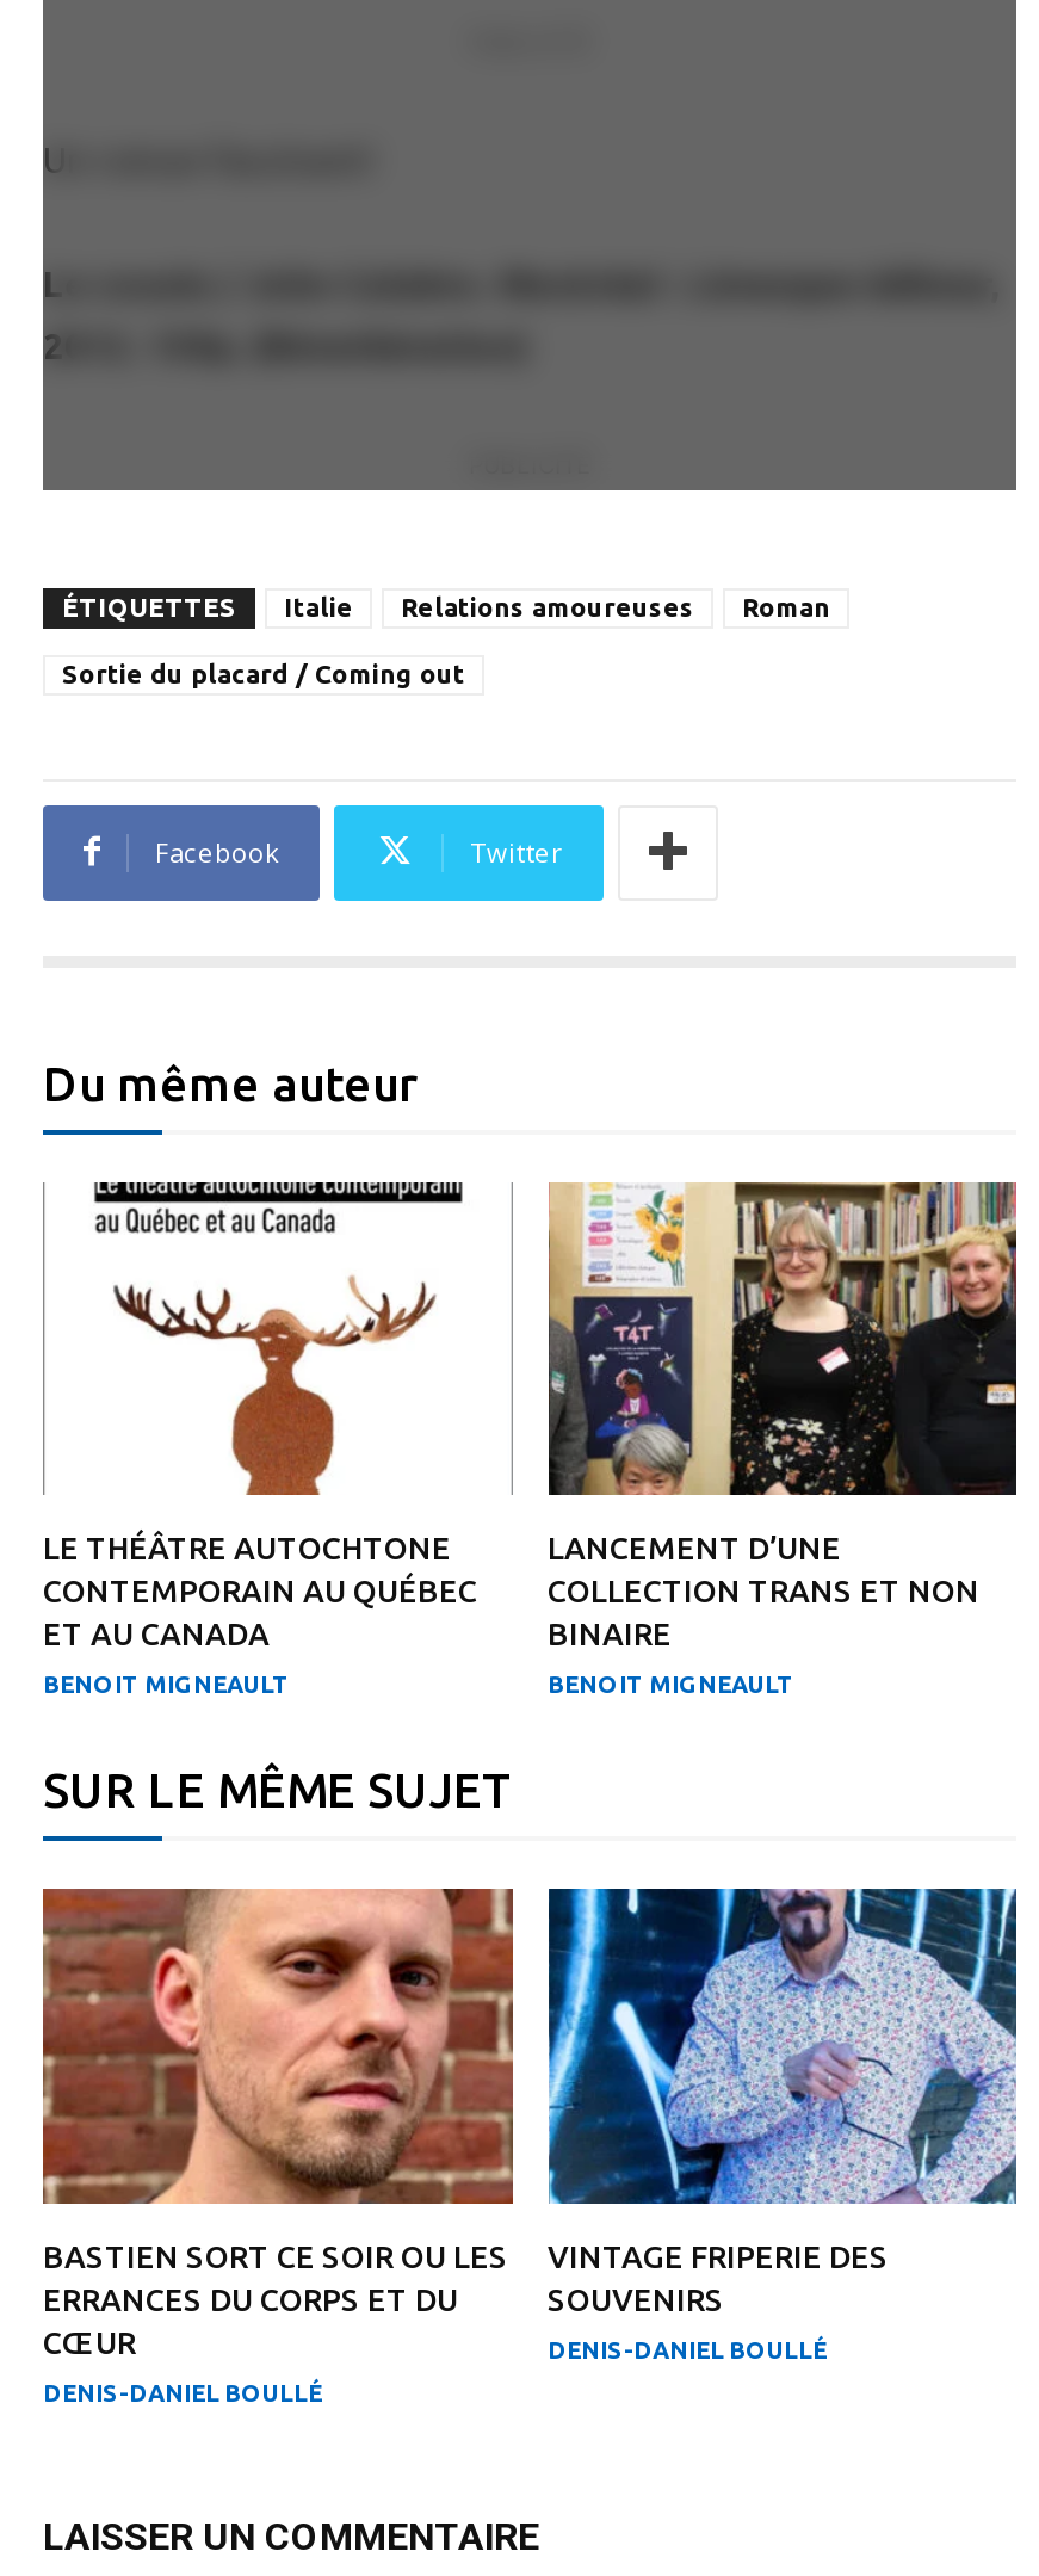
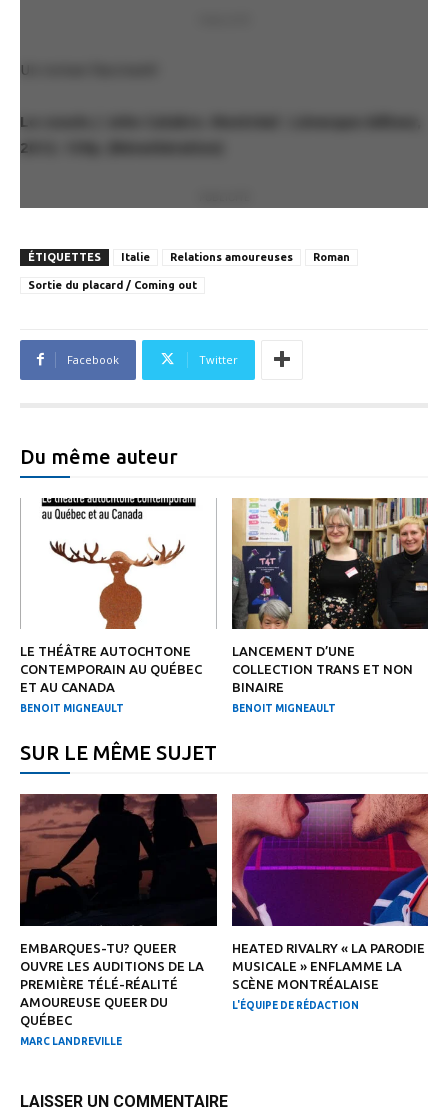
[43,1886,515,2359] [image] | BASTIEN SORT CE SOIR OU LES | ERRANCES DU CORPS ET DU | CŒUR -> [19,793,218,1027] [image] | EMBARQUES-TU? QUEER | OUVRE LES AUDITIONS DE LA | PREMIÈRE TÉLÉ-RÉALITÉ | AMOUREUSE QUEER DU | QUÉBEC
[546,1886,1019,2135] [image] -> [231,793,429,927] [image]
[548,2239,889,2316] VINTAGE FRIPERIE DES | SOUVENIRS -> [231,941,424,991] HEATED RIVALRY « LA PARODIE | MUSICALE » ENFLAMME LA | SCÈNE MONTRÉALAISE
[548,2337,827,2363] DENIS-DANIEL BOULLÉ -> [231,1000,358,1011] L'ÉQUIPE DE RÉDACTION
[43,2380,322,2406] DENIS-DANIEL BOULLÉ -> [20,1036,122,1047] MARC LANDREVILLE

